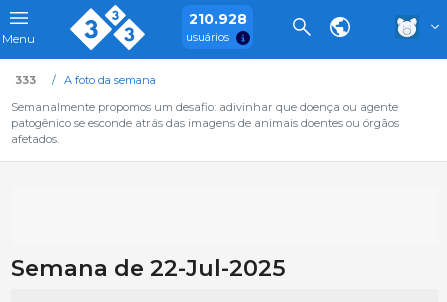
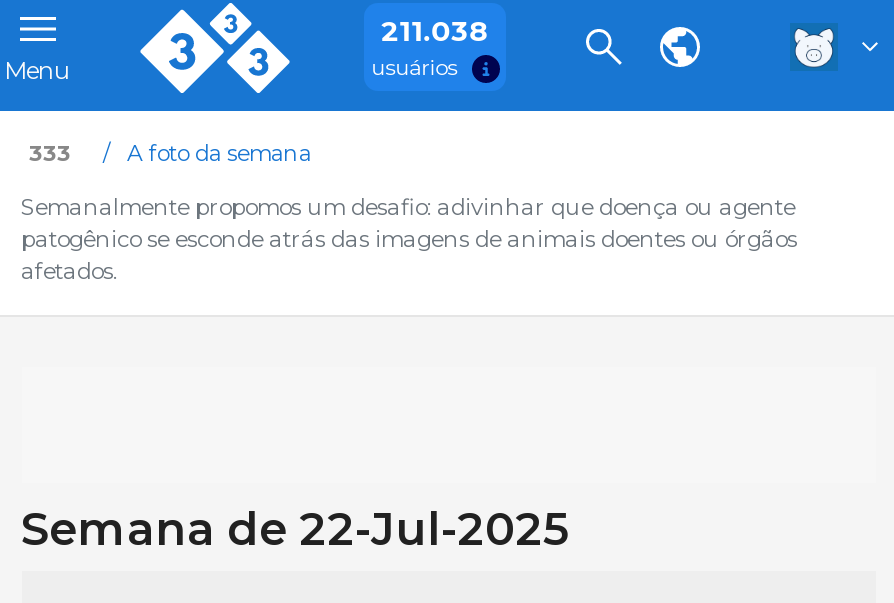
[189,9,247,27] 210.928 -> [381,12,489,48] 211.038

